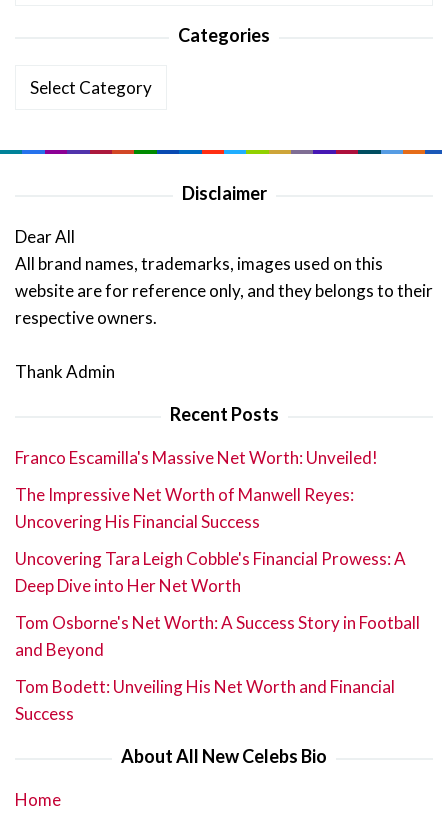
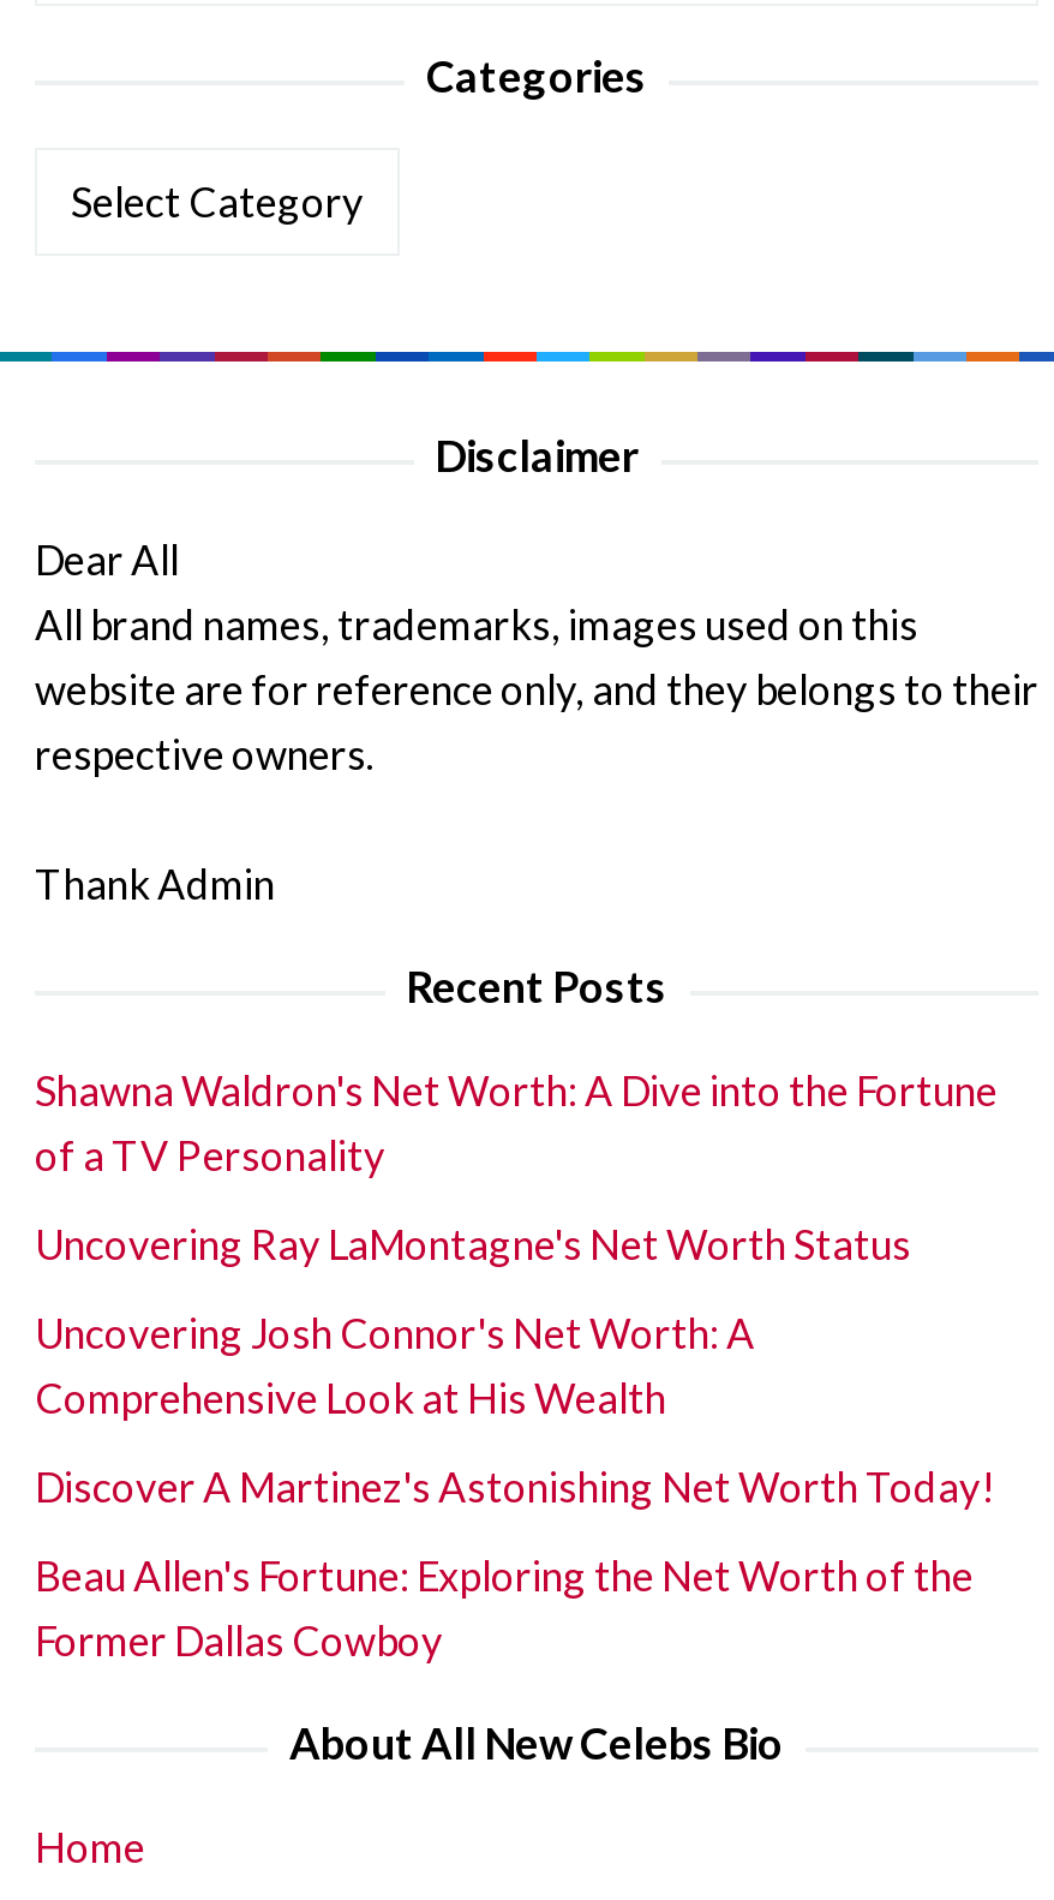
[15,447,378,468] Franco Escamilla's Massive Net Worth: Unveiled! -> [35,1066,998,1181] Shawna Waldron's Net Worth: A Dive into the Fortune | of a TV Personality
[15,484,354,532] The Impressive Net Worth of Manwell Reyes: | Uncovering His Financial Success -> [35,1220,911,1270] Uncovering Ray LaMontagne's Net Worth Status
[15,548,406,596] Uncovering Tara Leigh Cobble's Financial Prowess: A | Deep Dive into Her Net Worth -> [35,1309,755,1424] Uncovering Josh Connor's Net Worth: A | Comprehensive Look at His Wealth
[15,612,420,660] Tom Osborne's Net Worth: A Success Story in Football | and Beyond -> [35,1462,995,1513] Discover A Martinez's Astonishing Net Worth Today!
[15,676,395,724] Tom Bodett: Unveiling His Net Worth and Financial | Success -> [35,1551,974,1667] Beau Allen's Fortune: Exploring the Net Worth of the | Former Dallas Cowboy

